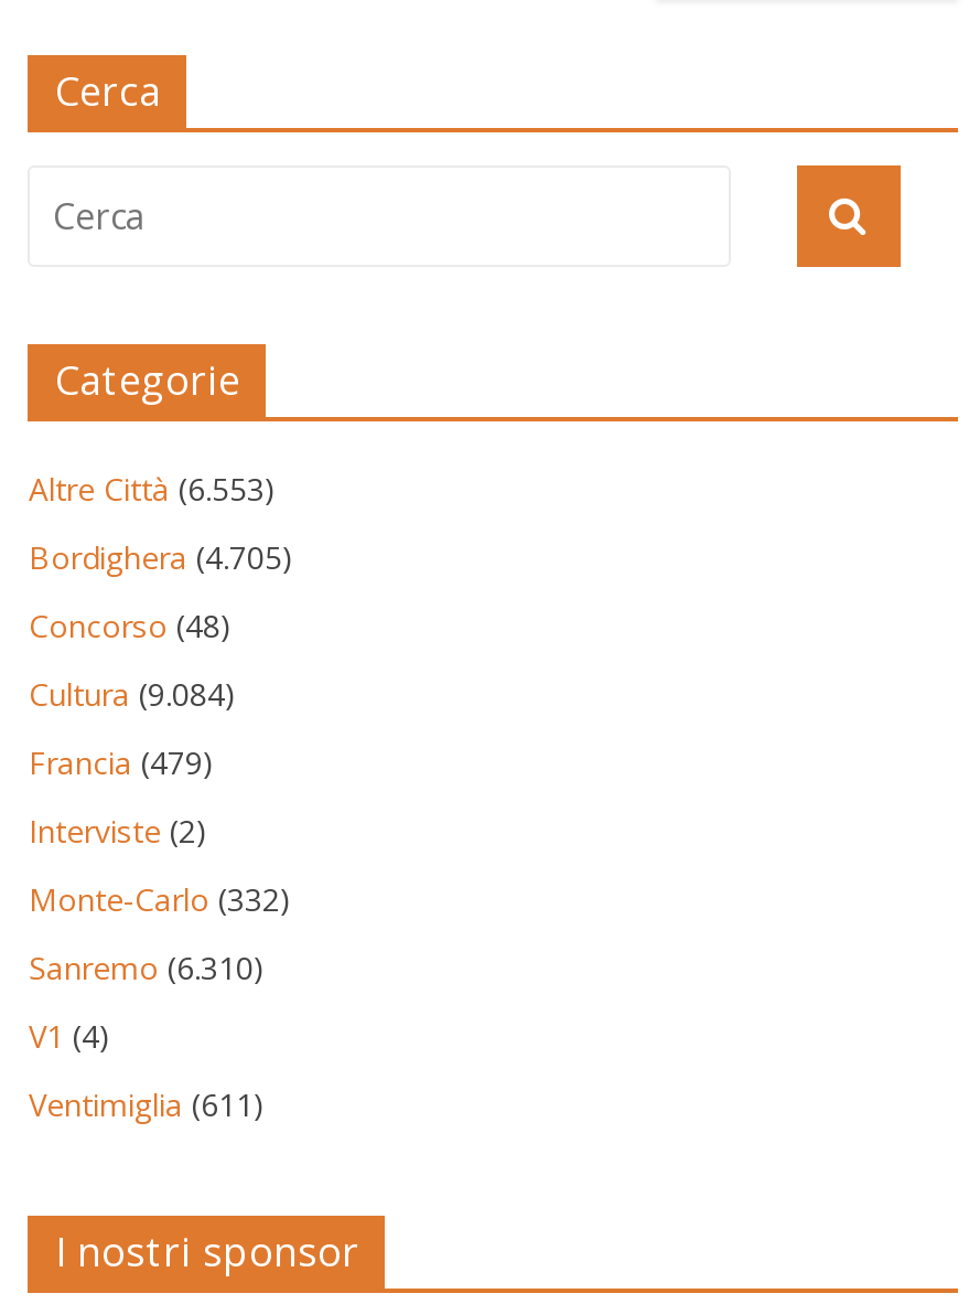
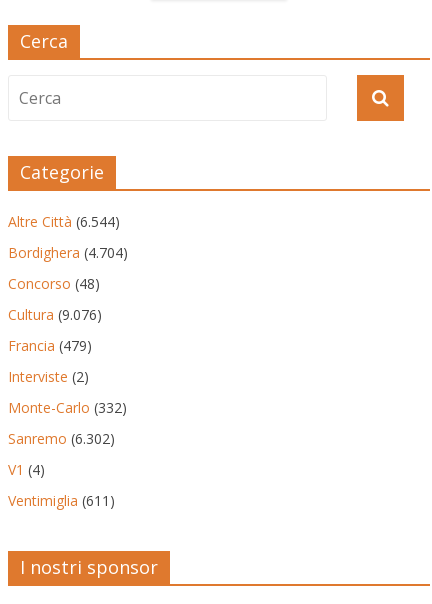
[28,468,275,510] Altre Città (6.553) -> [8,212,120,231] Altre Città (6.544)
[28,537,293,579] Bordighera (4.705) -> [8,243,128,262] Bordighera (4.704)
[28,673,236,715] Cultura (9.084) -> [8,305,102,324] Cultura (9.076)
[28,947,264,989] Sanremo (6.310) -> [8,429,115,448] Sanremo (6.302)

